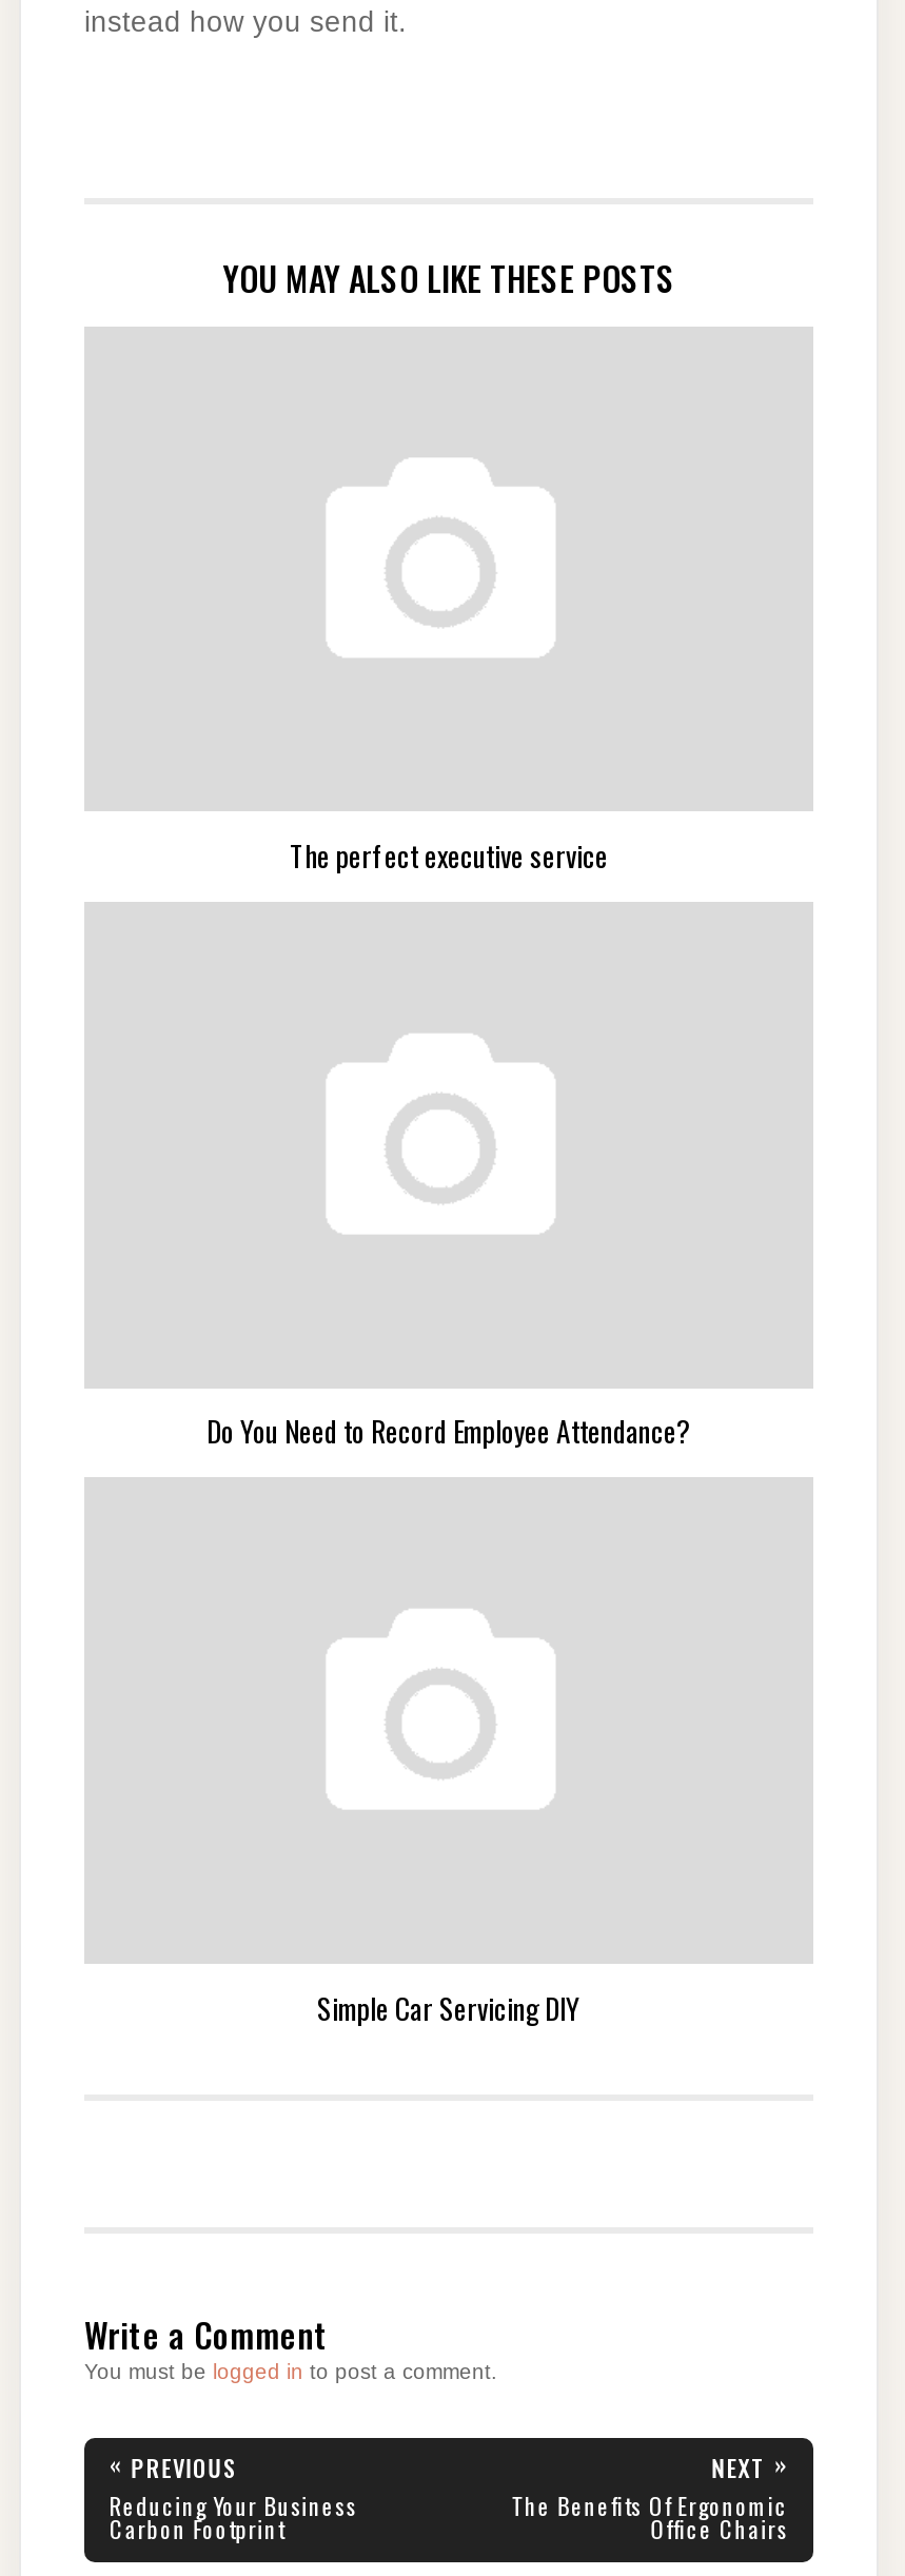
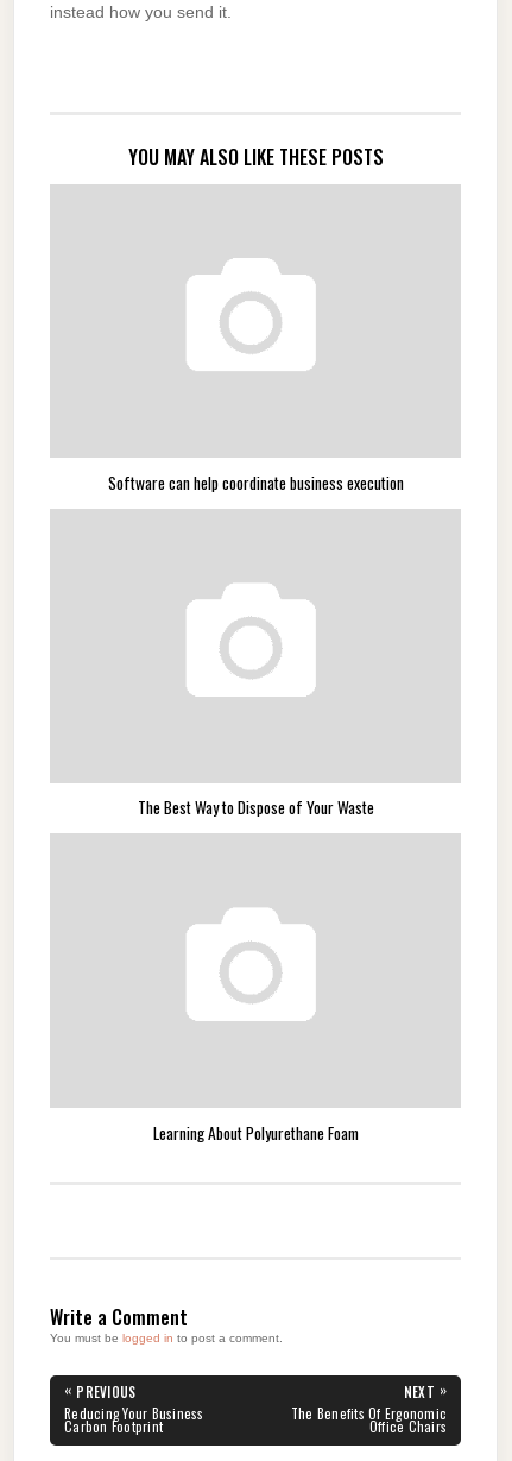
[290,835,608,877] The perfect executive service -> [108,471,403,495] Software can help coordinate business execution
[206,1410,691,1452] Do You Need to Record Employee Attendance? -> [137,796,374,819] The Best Way to Dispose of Your Waste
[317,1986,581,2028] Simple Car Servicing DIY -> [153,1121,358,1144] Learning About Polyurethane Foam

